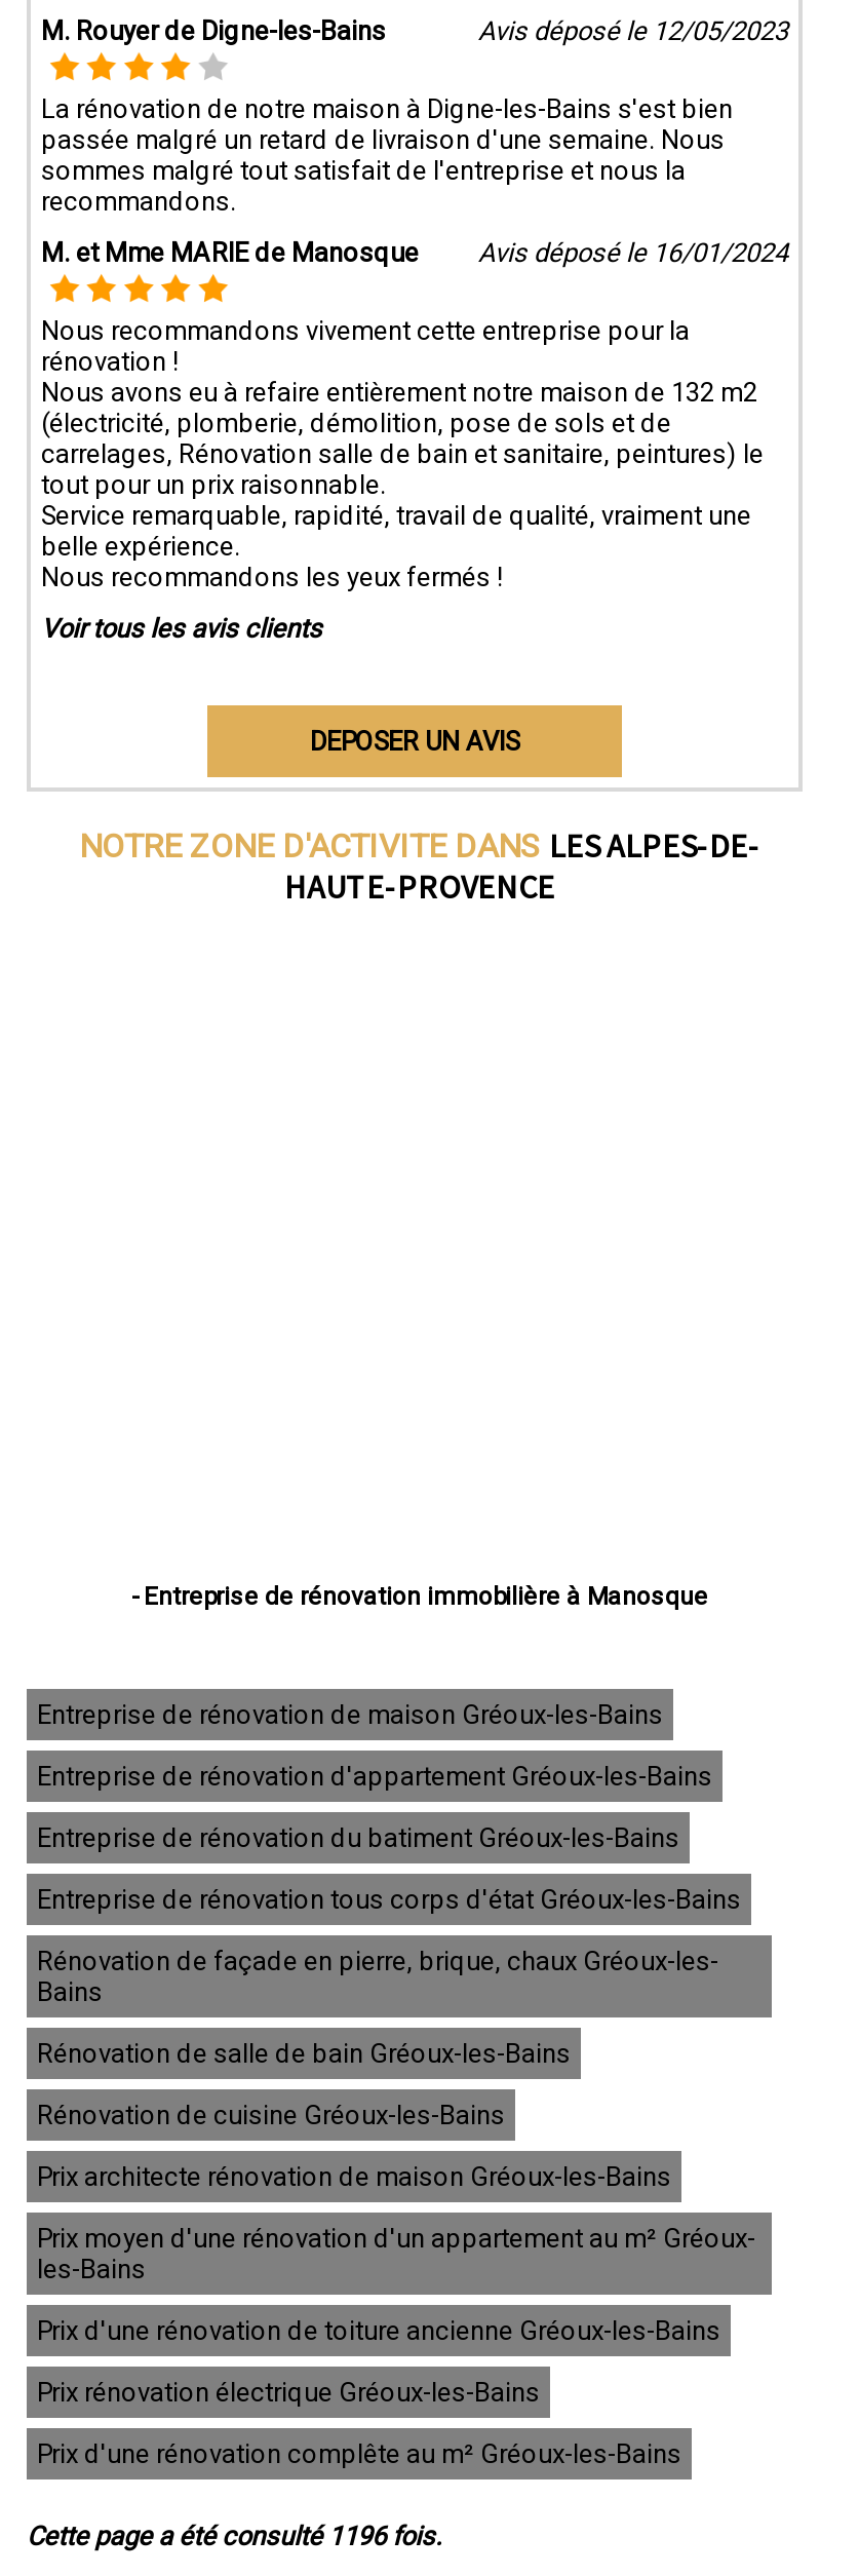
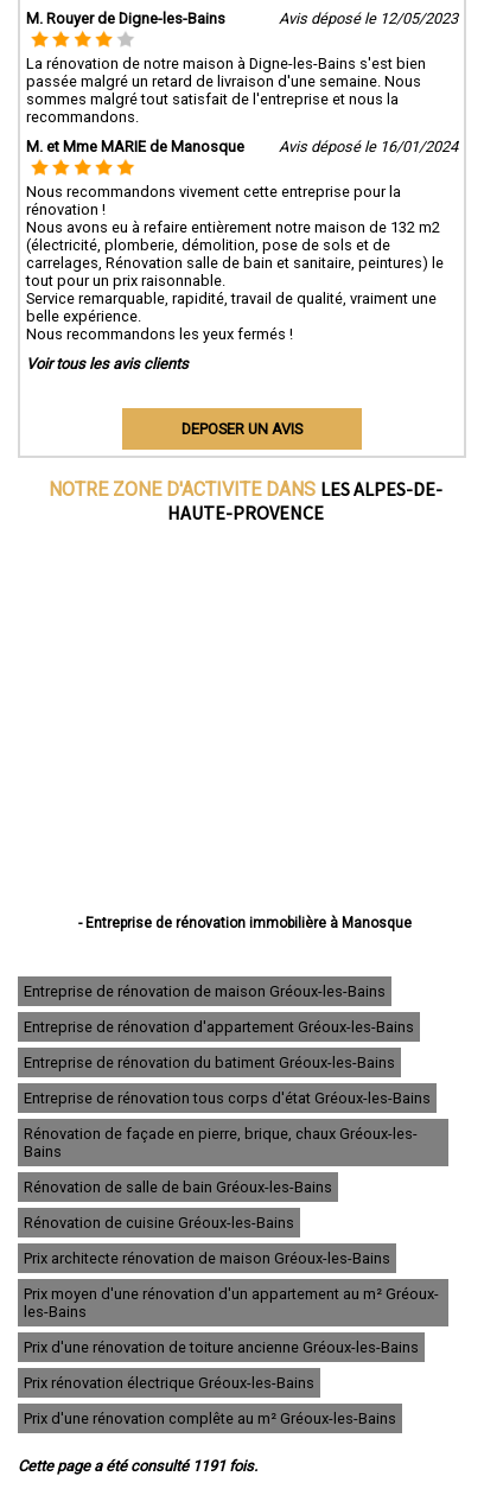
[27,2520,441,2550] Cette page a été consulté 1196 fois. -> [18,1456,257,1474] Cette page a été consulté 1191 fois.

